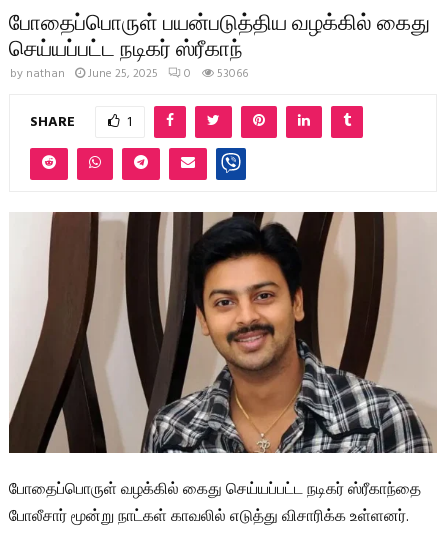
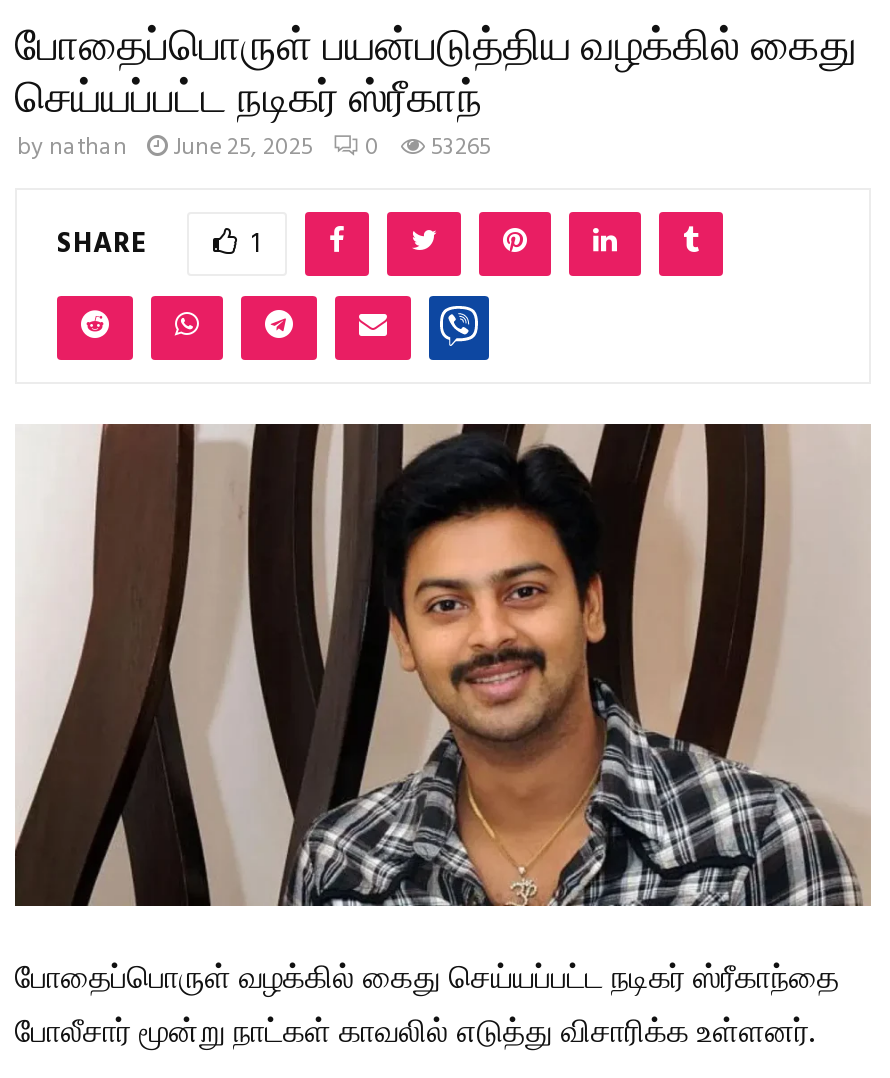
[10,64,248,84] by nathan June 25, 2025 0 53066 -> [17,128,491,168] by nathan June 25, 2025 0 53265

